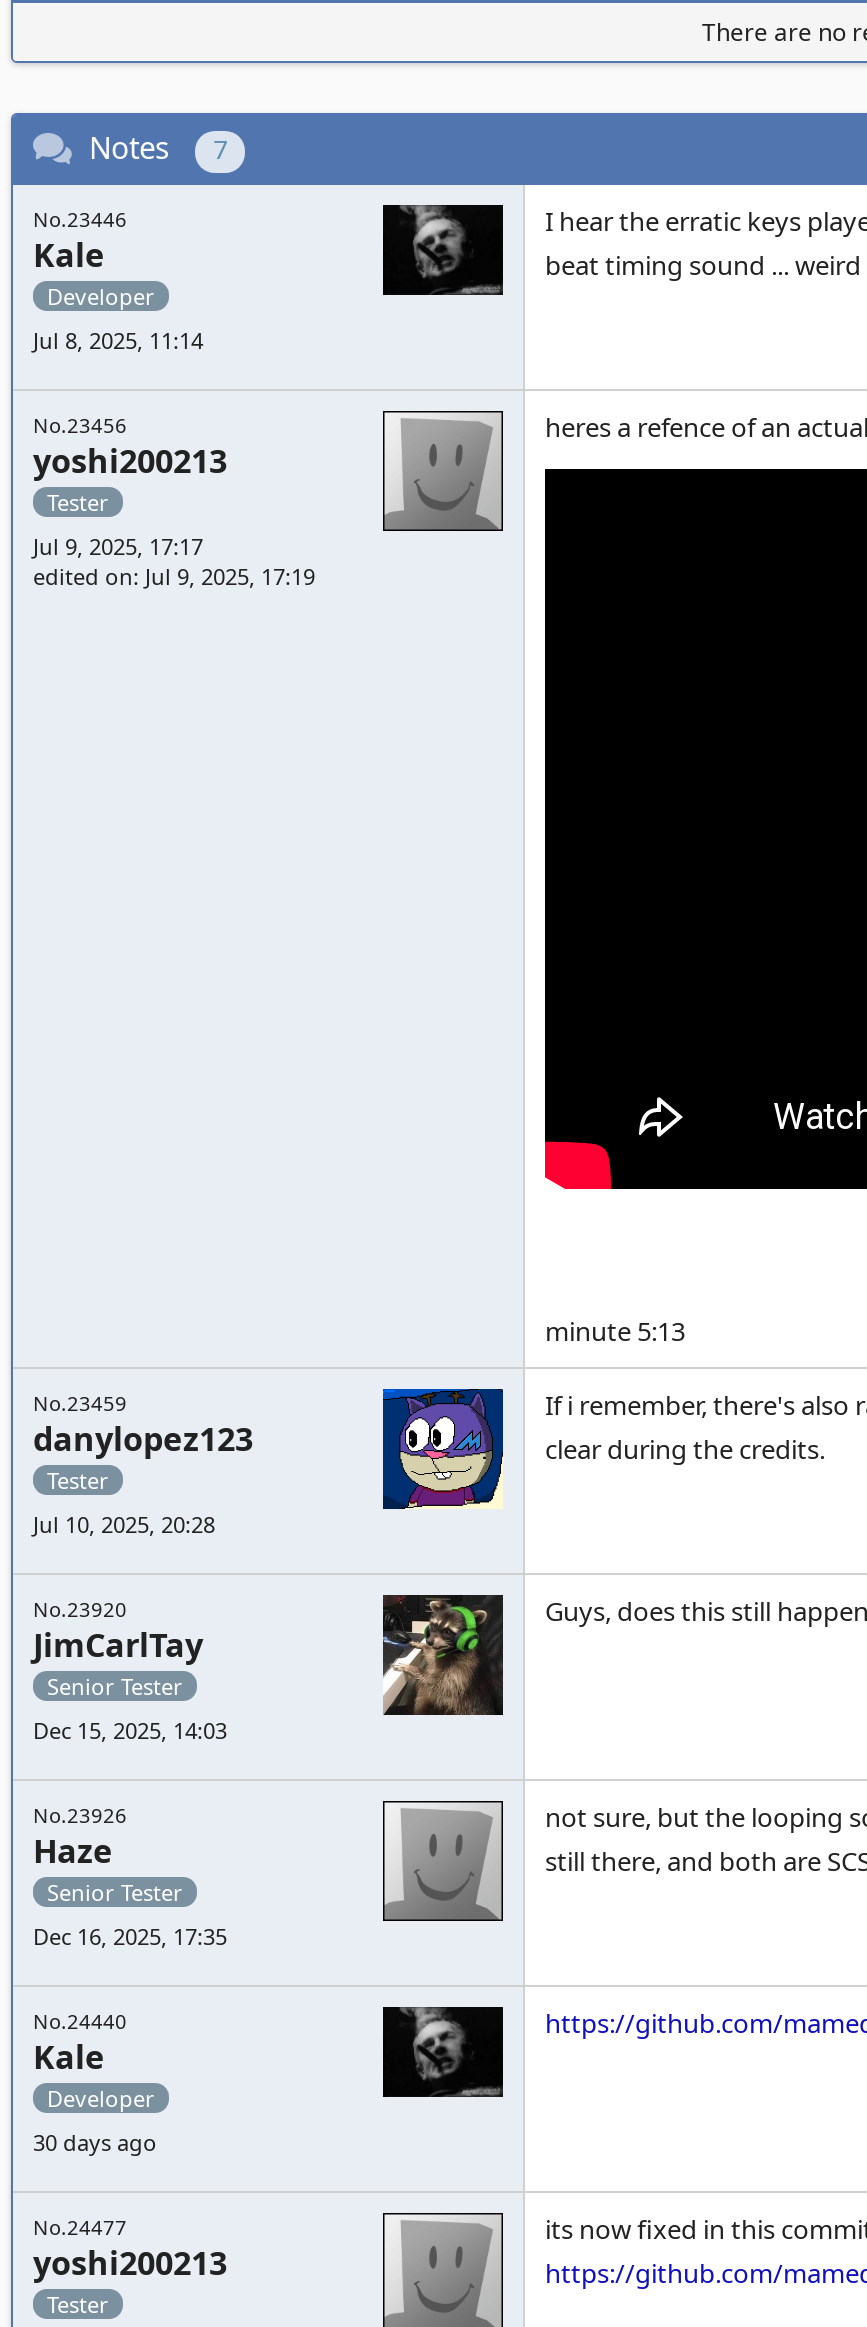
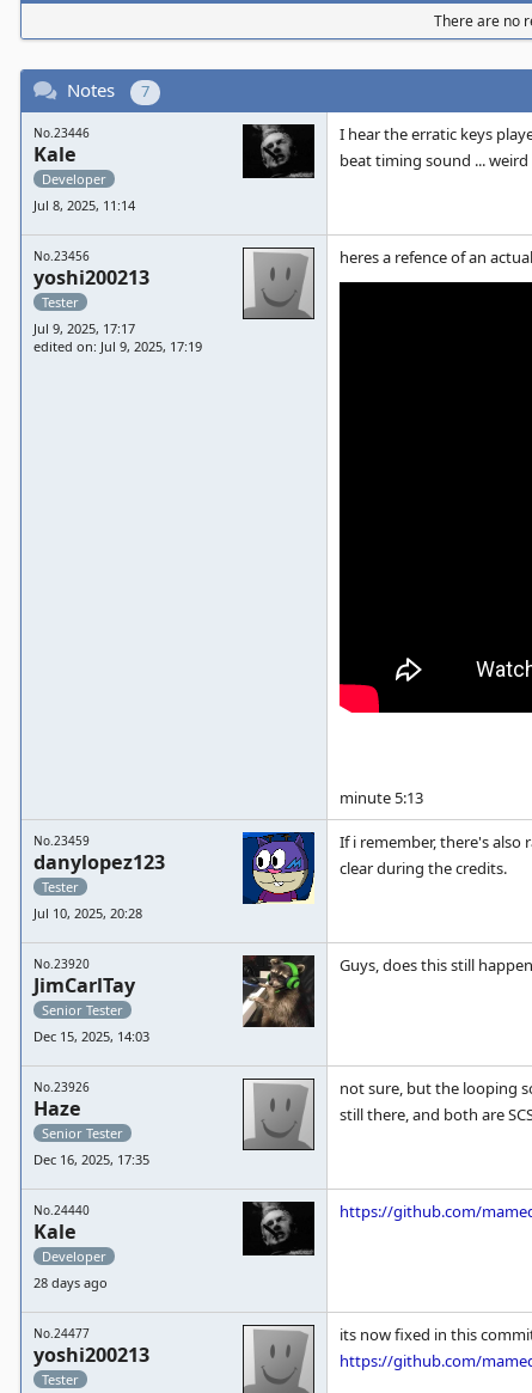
[33,2127,157,2157] 30 days ago -> [33,1273,108,1291] 28 days ago

